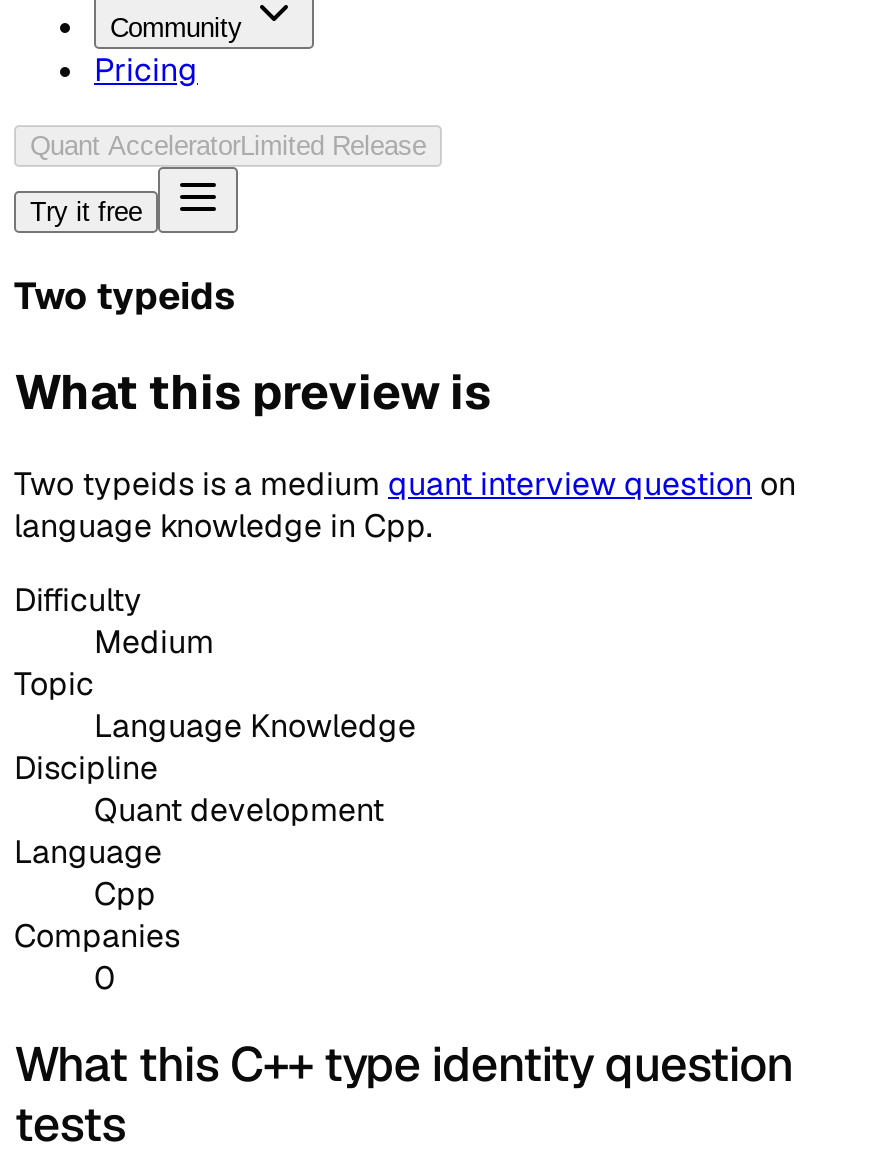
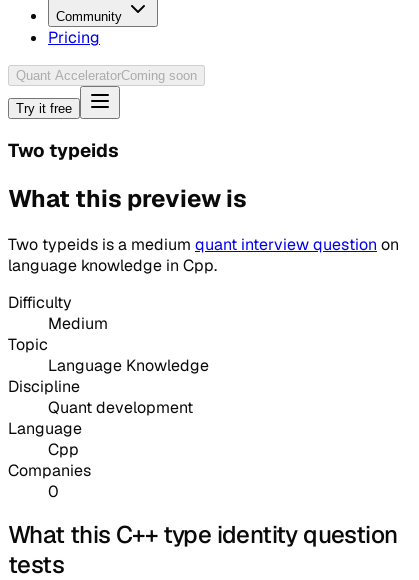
[30,132,426,162] Quant AcceleratorLimited Release -> [16,68,197,83] Quant AcceleratorComing soon

